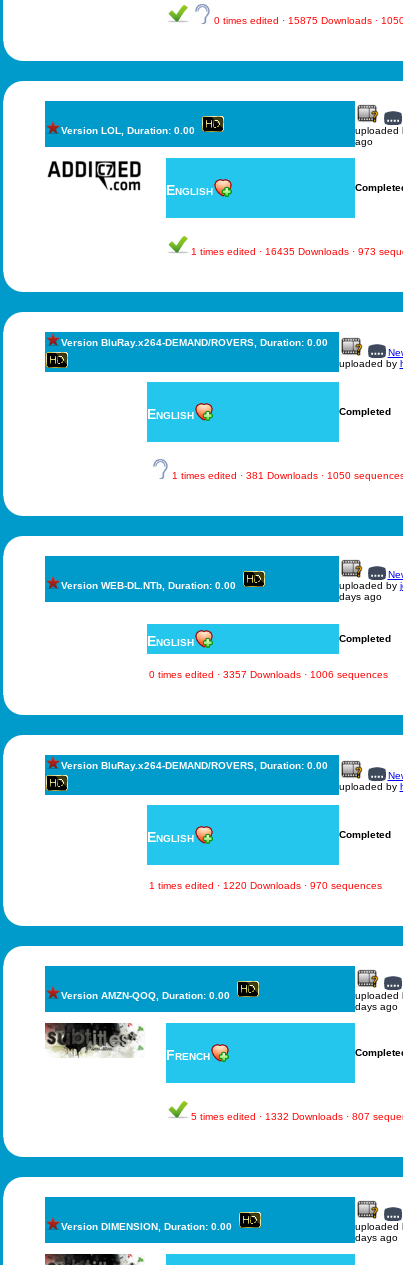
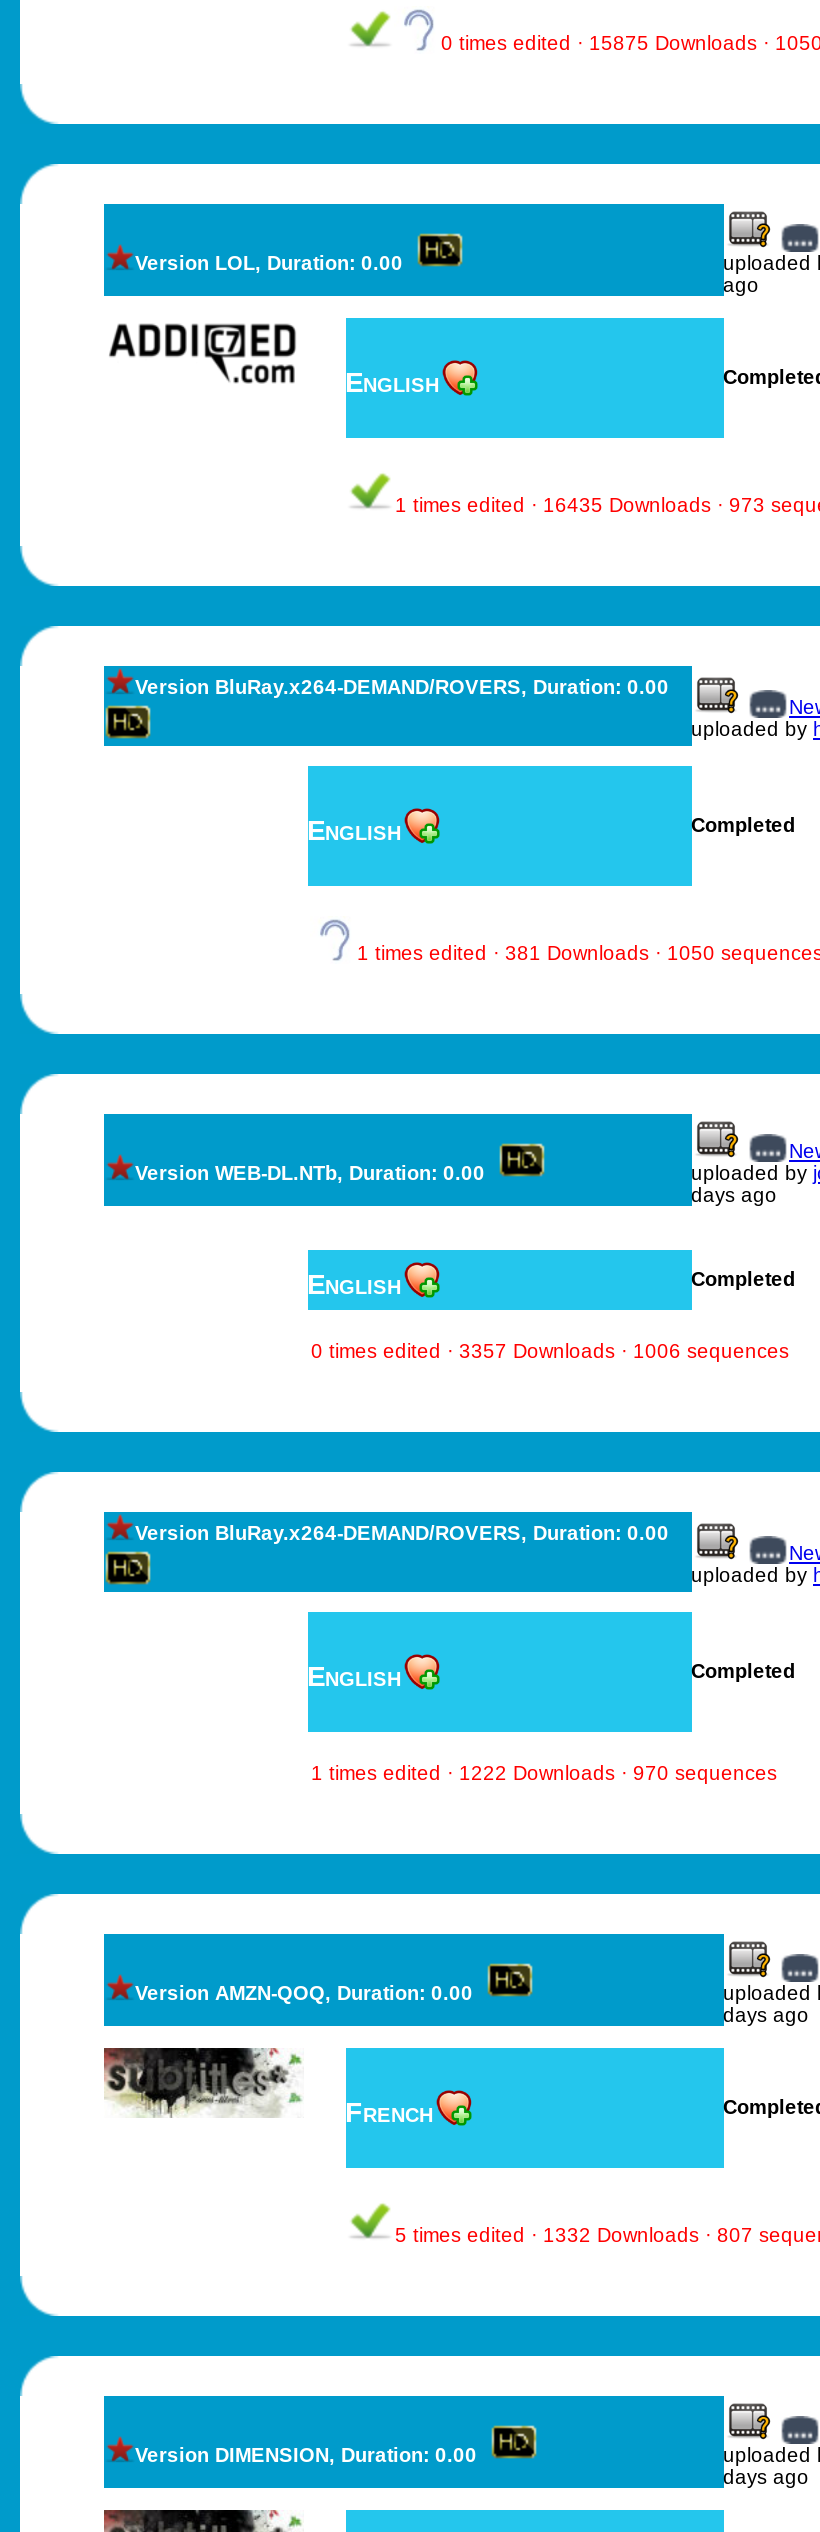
[148,880,381,891] 1 times edited · 1220 Downloads · 970 sequences -> [311,1762,777,1784] 1 times edited · 1222 Downloads · 970 sequences

